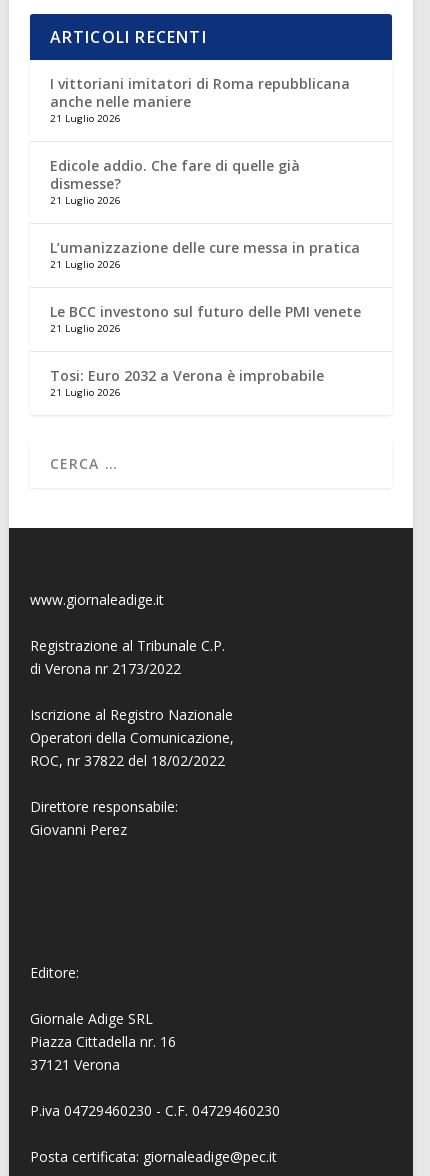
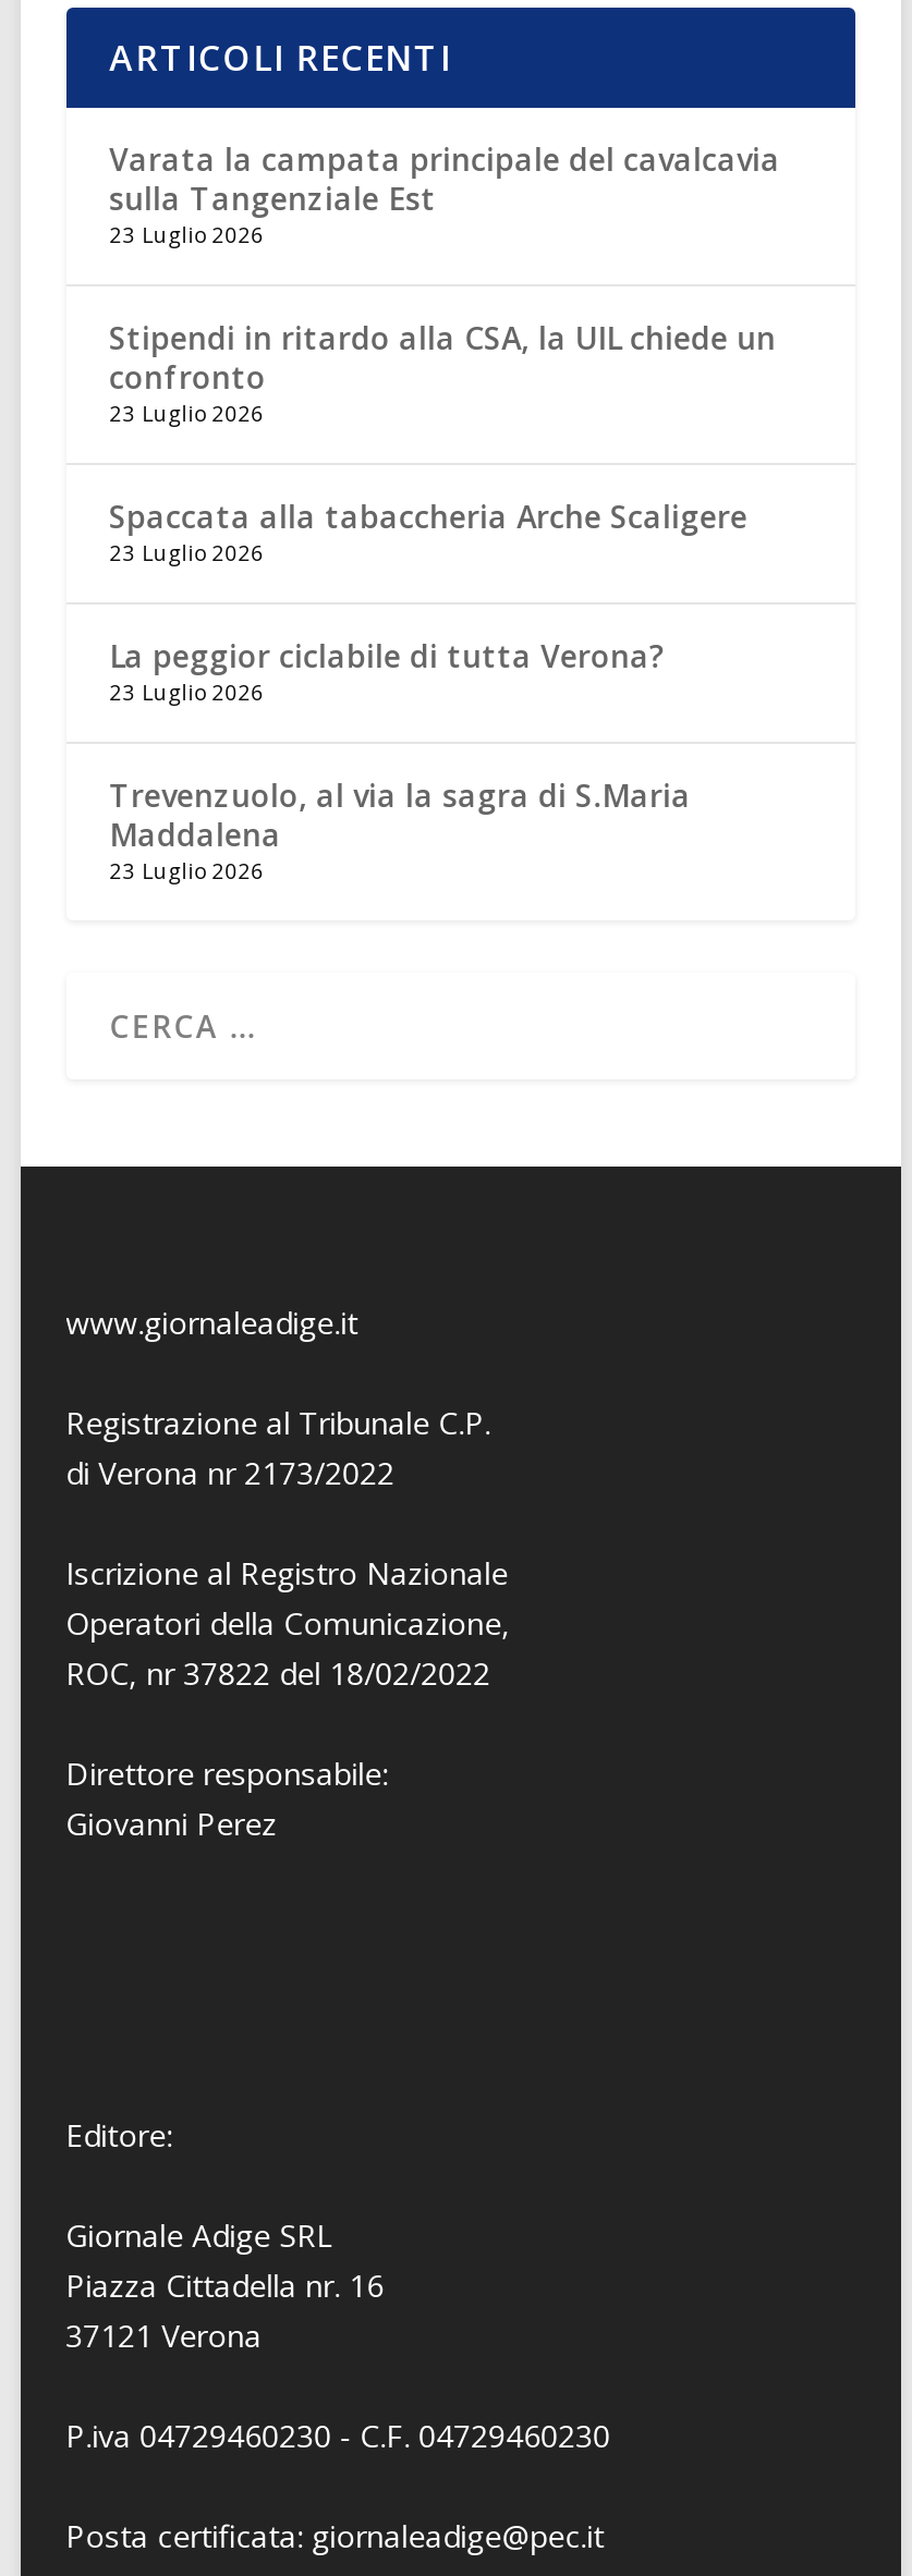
[50,74,350,125] I vittoriani imitatori di Roma repubblicana | anche nelle maniere | 21 Luglio 2026 -> [109,139,780,250] Varata la campata principale del cavalcavia | sulla Tangenziale Est | 23 Luglio 2026
[50,156,300,207] Edicole addio. Che fare di quelle già | dismesse? | 21 Luglio 2026 -> [109,317,776,428] Stipendi in ritardo alla CSA, la UIL chiede un | confronto | 23 Luglio 2026
[50,238,360,271] L’umanizzazione delle cure messa in pratica | 21 Luglio 2026 -> [109,496,748,568] Spaccata alla tabaccheria Arche Scaligere | 23 Luglio 2026
[50,302,361,335] Le BCC investono sul futuro delle PMI venete | 21 Luglio 2026 -> [109,635,665,707] La peggior ciclabile di tutta Verona? | 23 Luglio 2026
[50,366,324,399] Tosi: Euro 2032 a Verona è improbabile | 21 Luglio 2026 -> [109,775,691,886] Trevenzuolo, al via la sagra di S.Maria | Maddalena | 23 Luglio 2026

